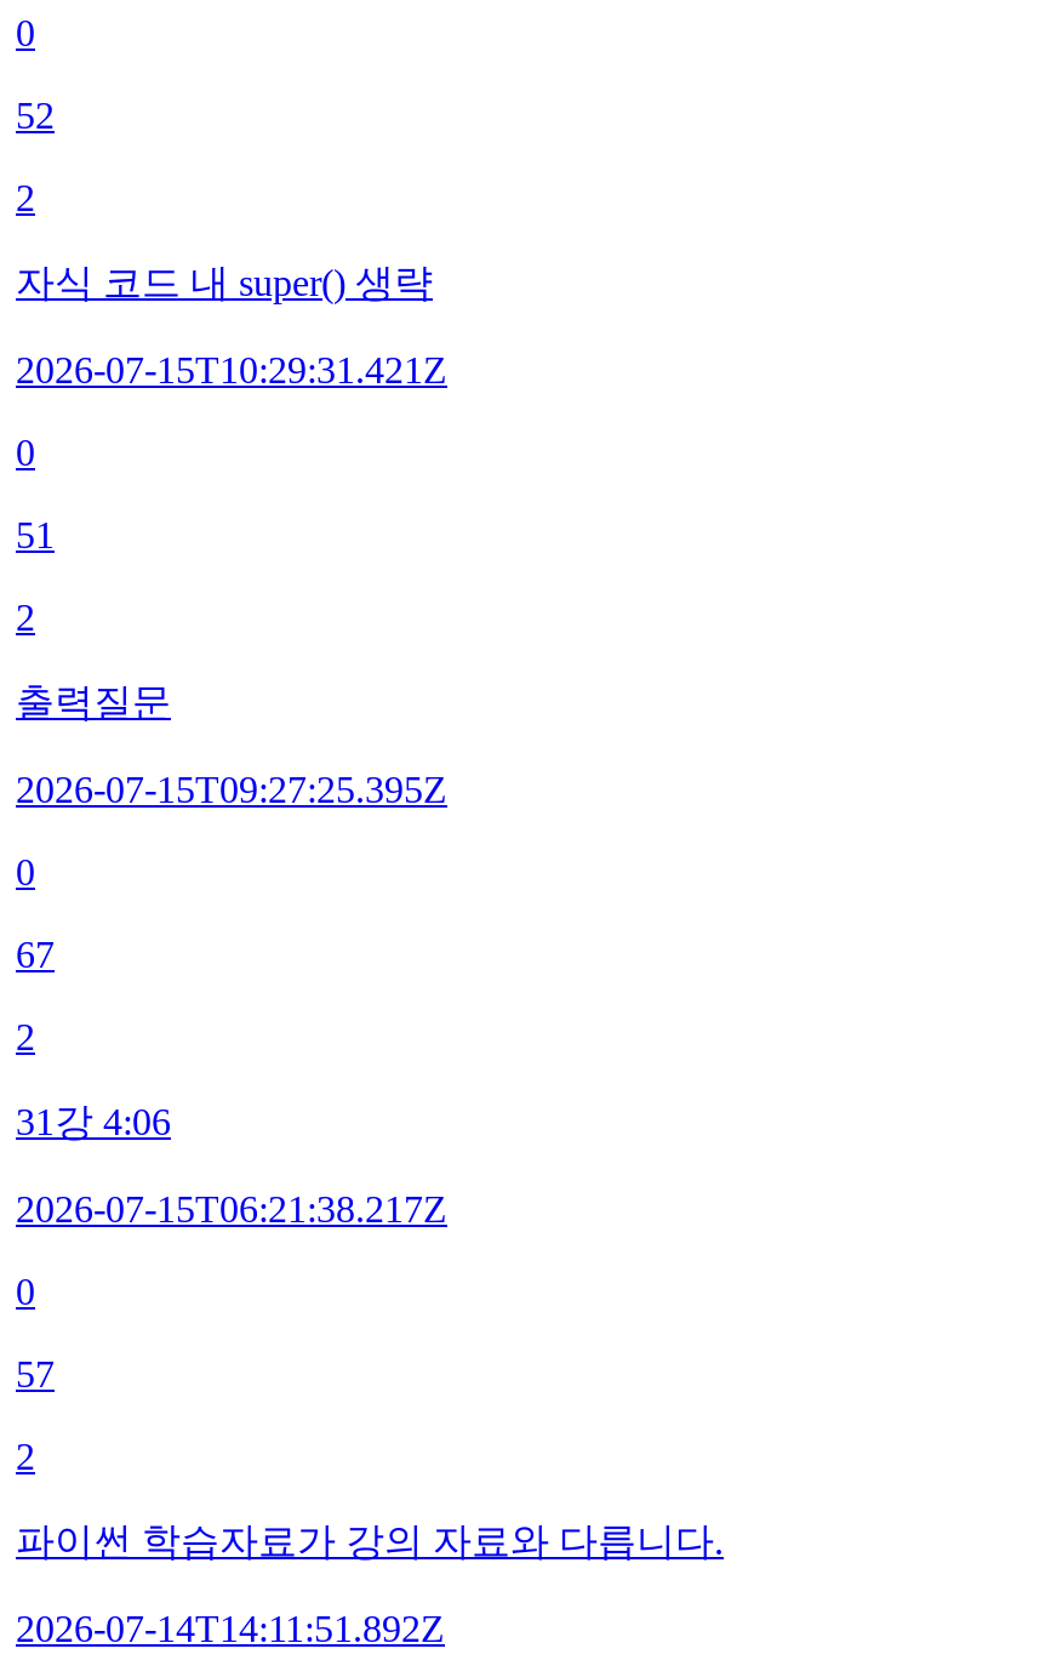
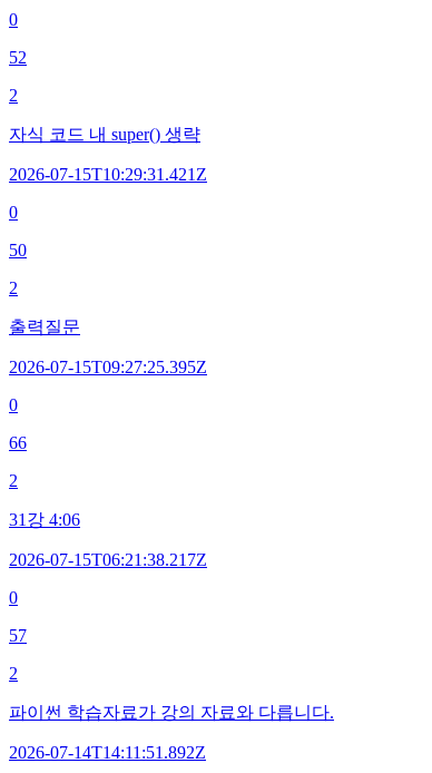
[16,514,55,555] 51 -> [9,240,27,259] 50
[16,933,55,975] 67 -> [9,433,27,452] 66

